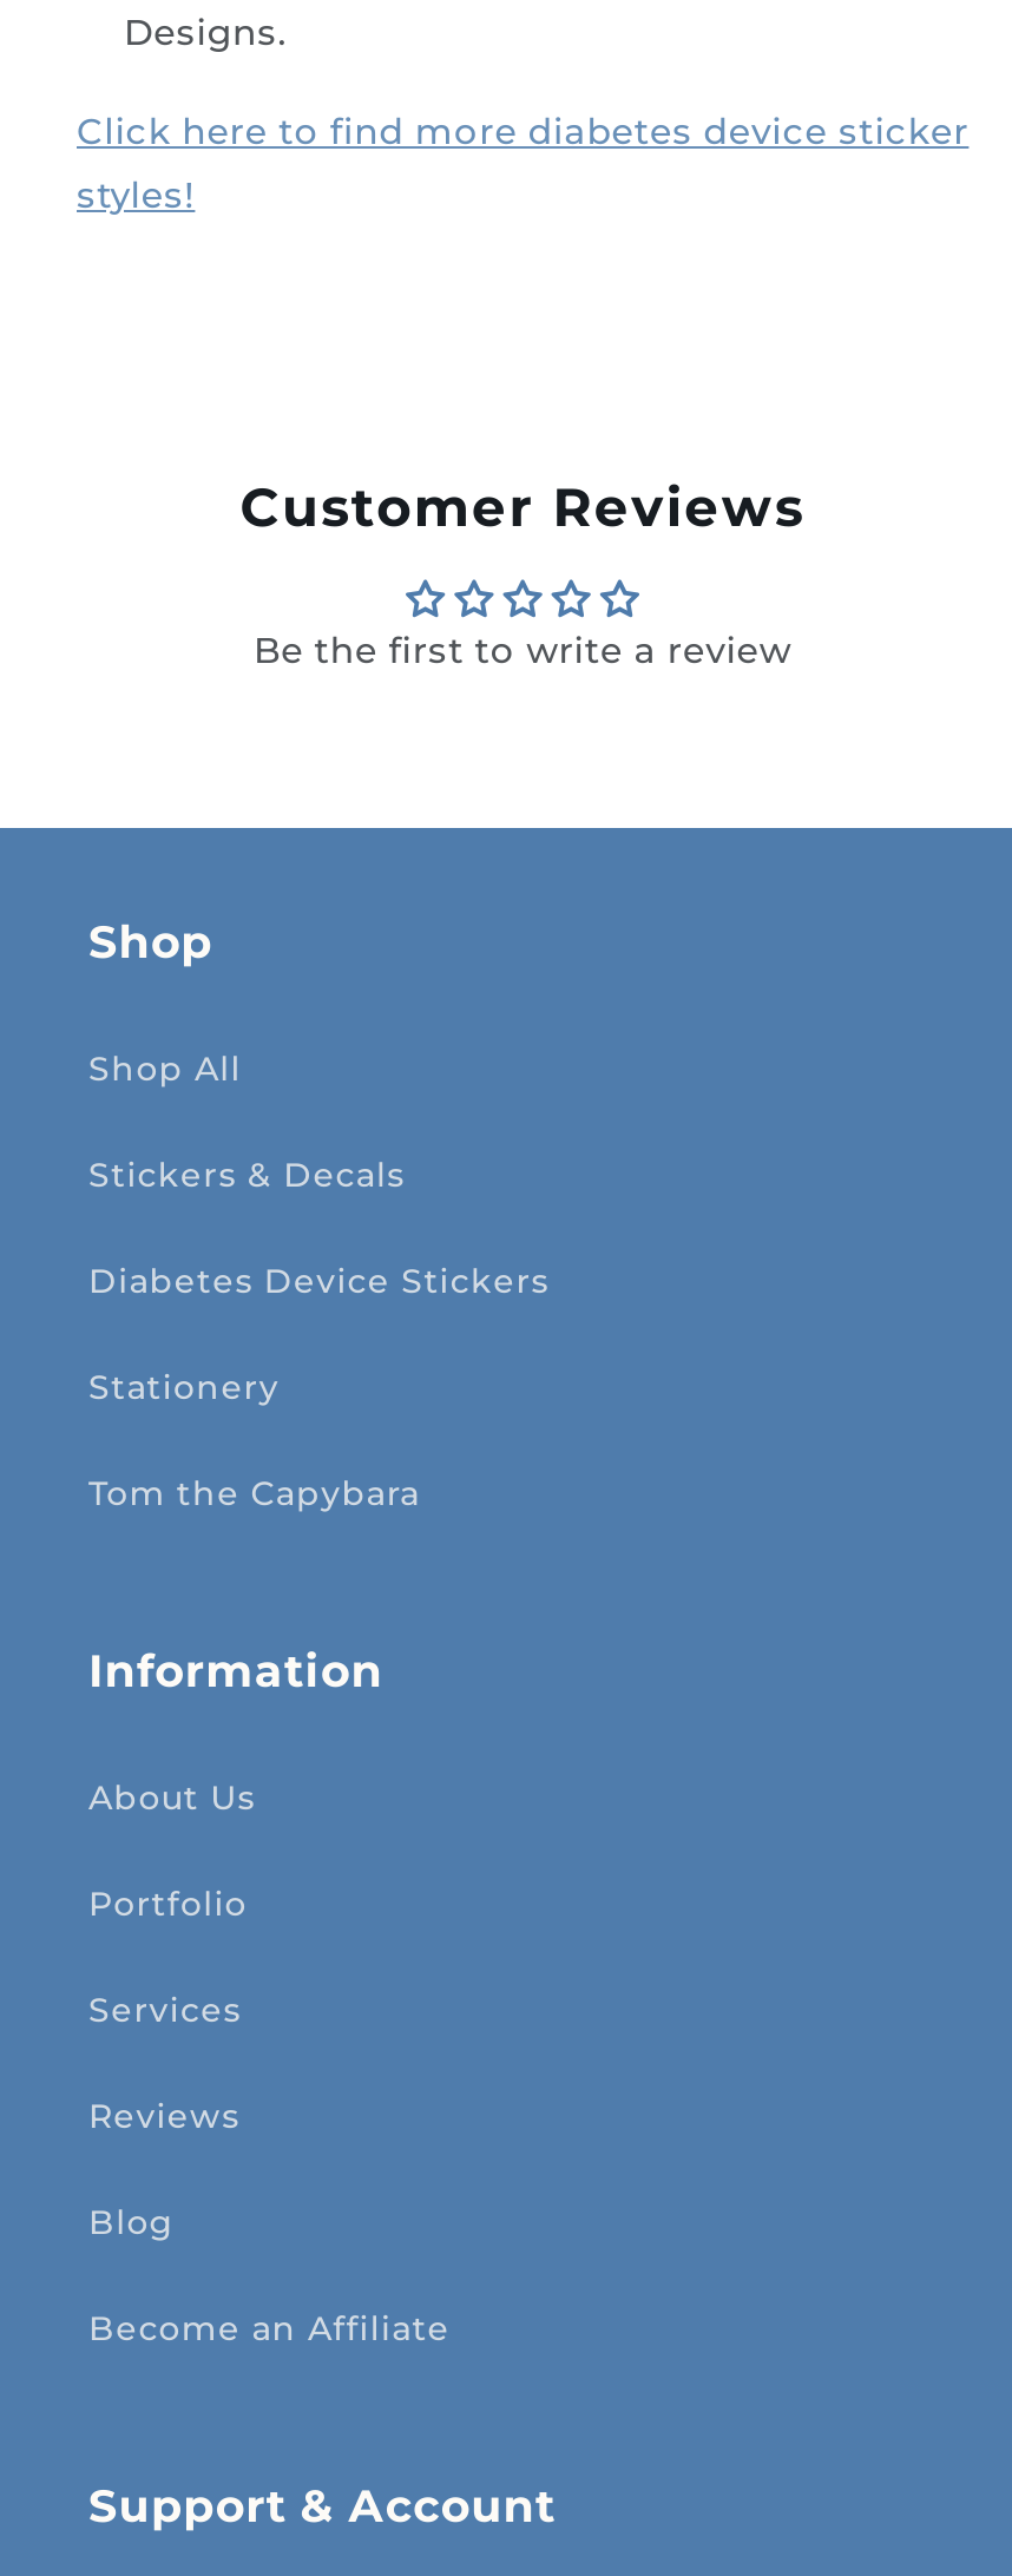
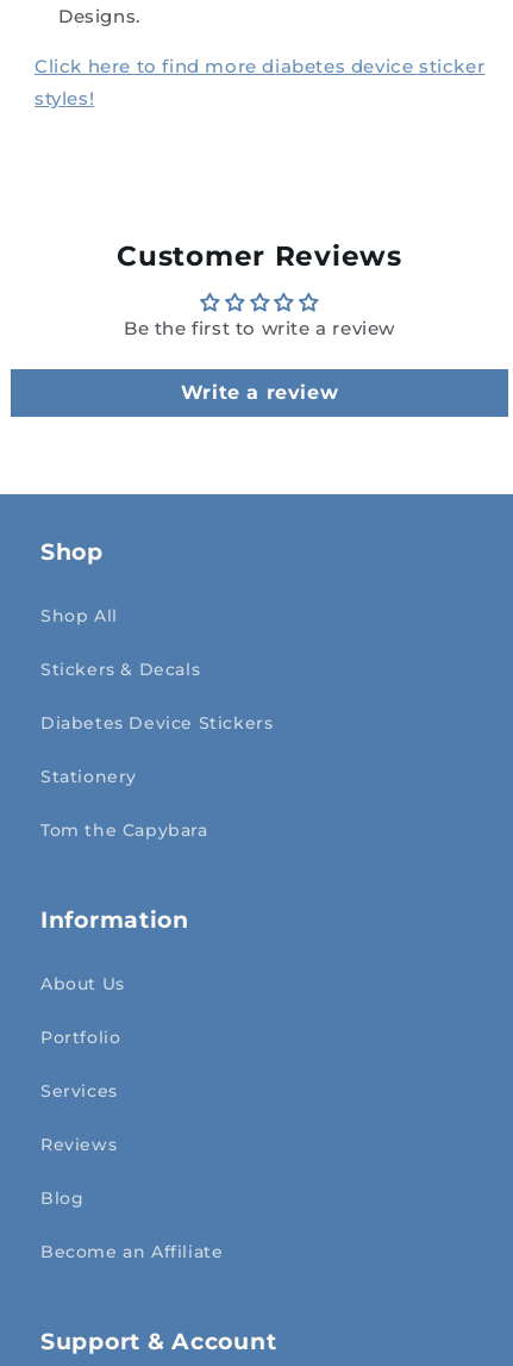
none -> [181,381,338,404] Write a review

